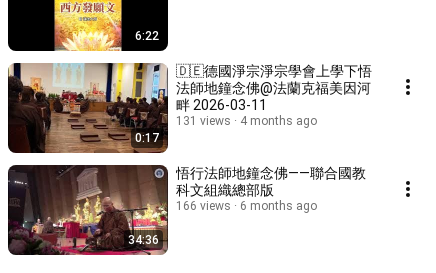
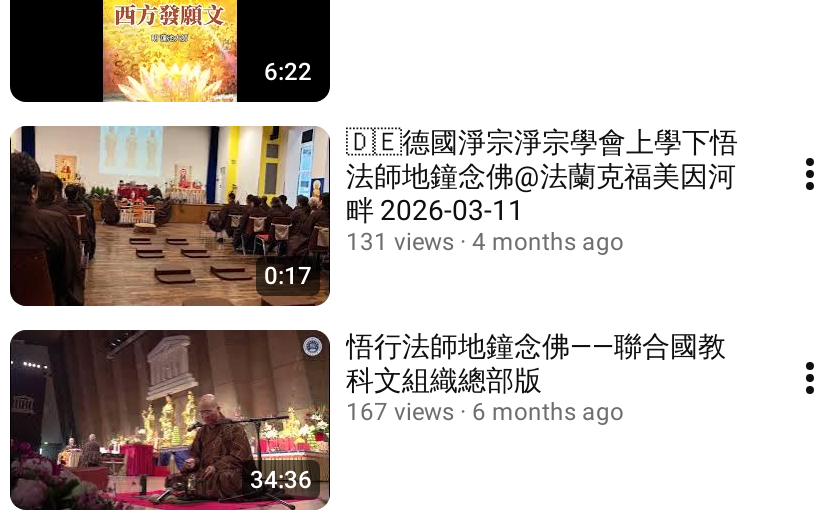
[176,199,317,213] 166 views 6 months ago -> [346,398,624,426] 167 views 6 months ago

